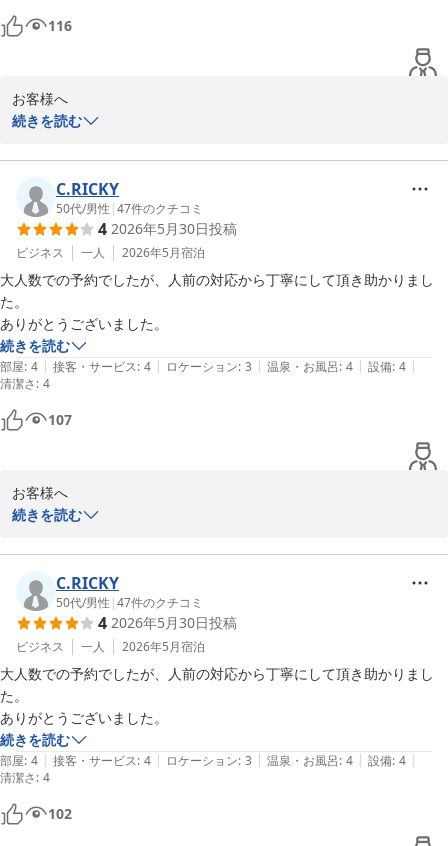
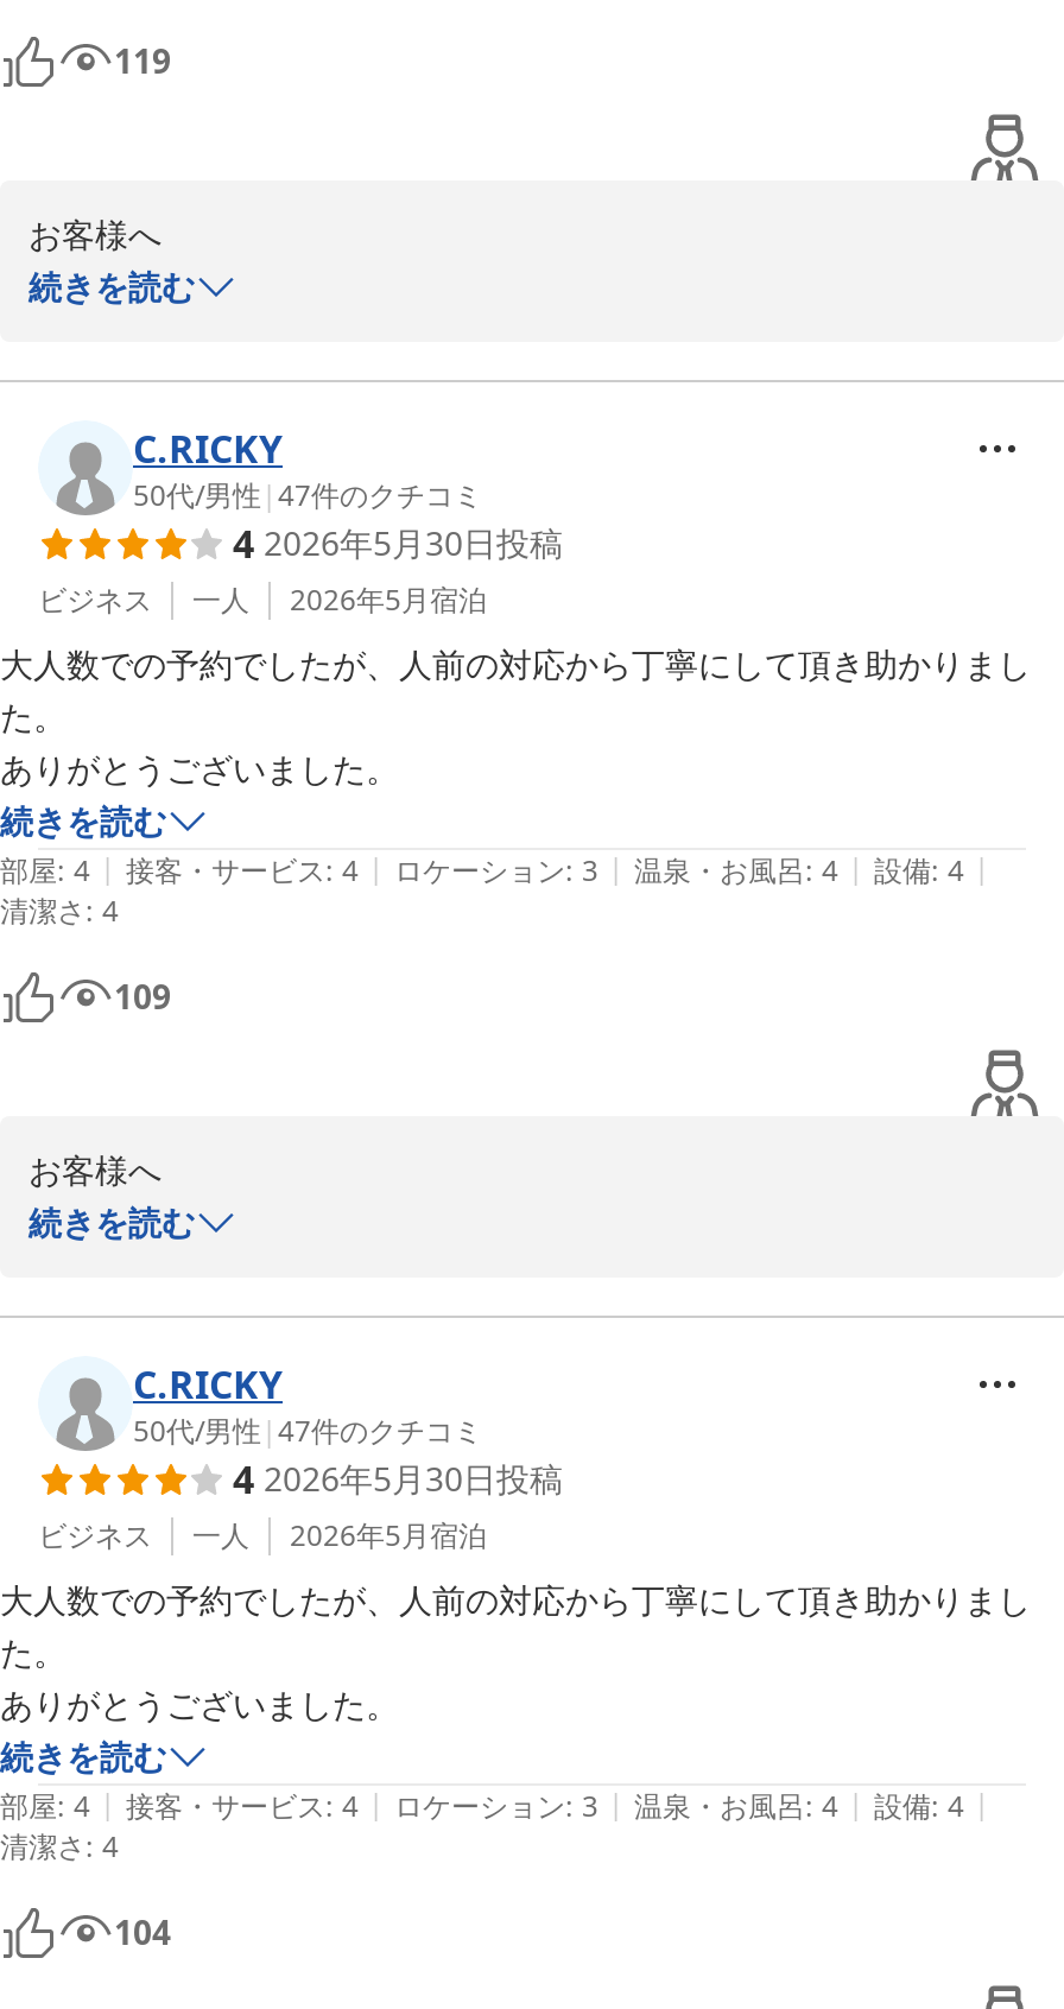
[48,16,72,35] 116 -> [114,38,171,83] 119
[48,410,72,429] 107 -> [114,974,171,1019] 109
[48,804,72,823] 102 -> [114,1909,171,1954] 104

